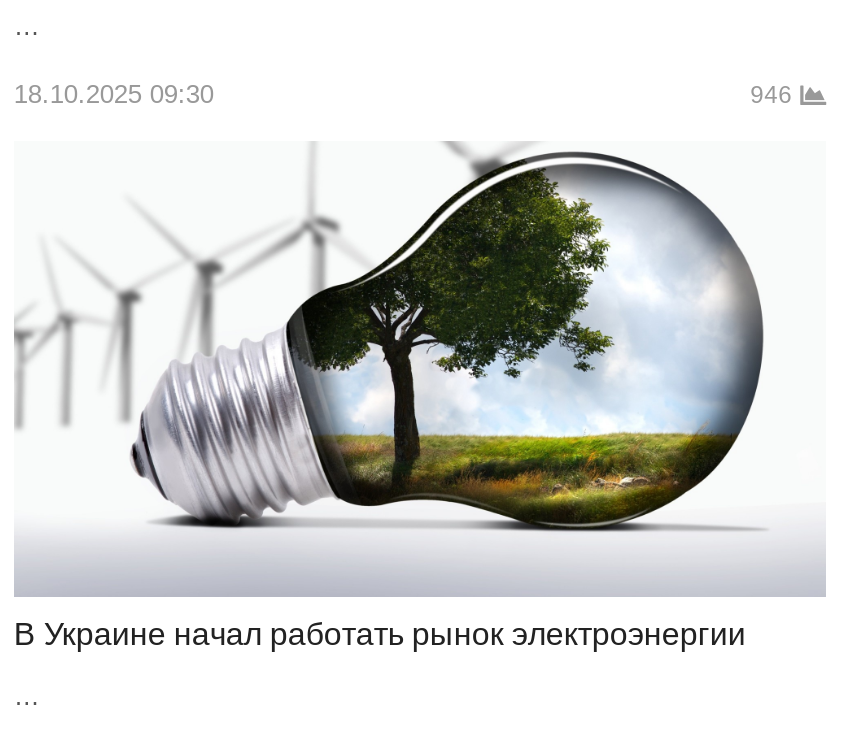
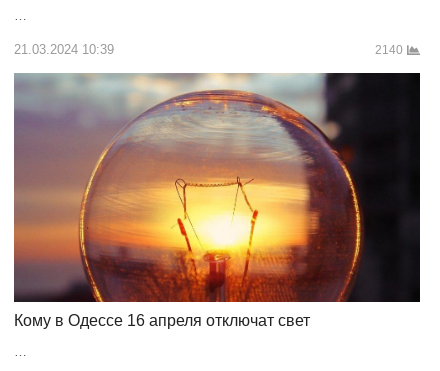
[14,78,792,108] 18.10.2025 09:30 | 946 -> [14,42,403,57] 21.03.2024 10:39 | 2140
[14,140,826,651] [image] | В Украине начал работать рынок электроэнергии -> [13,72,421,329] [image] | Кому в Одессе 16 апреля отключат свет

